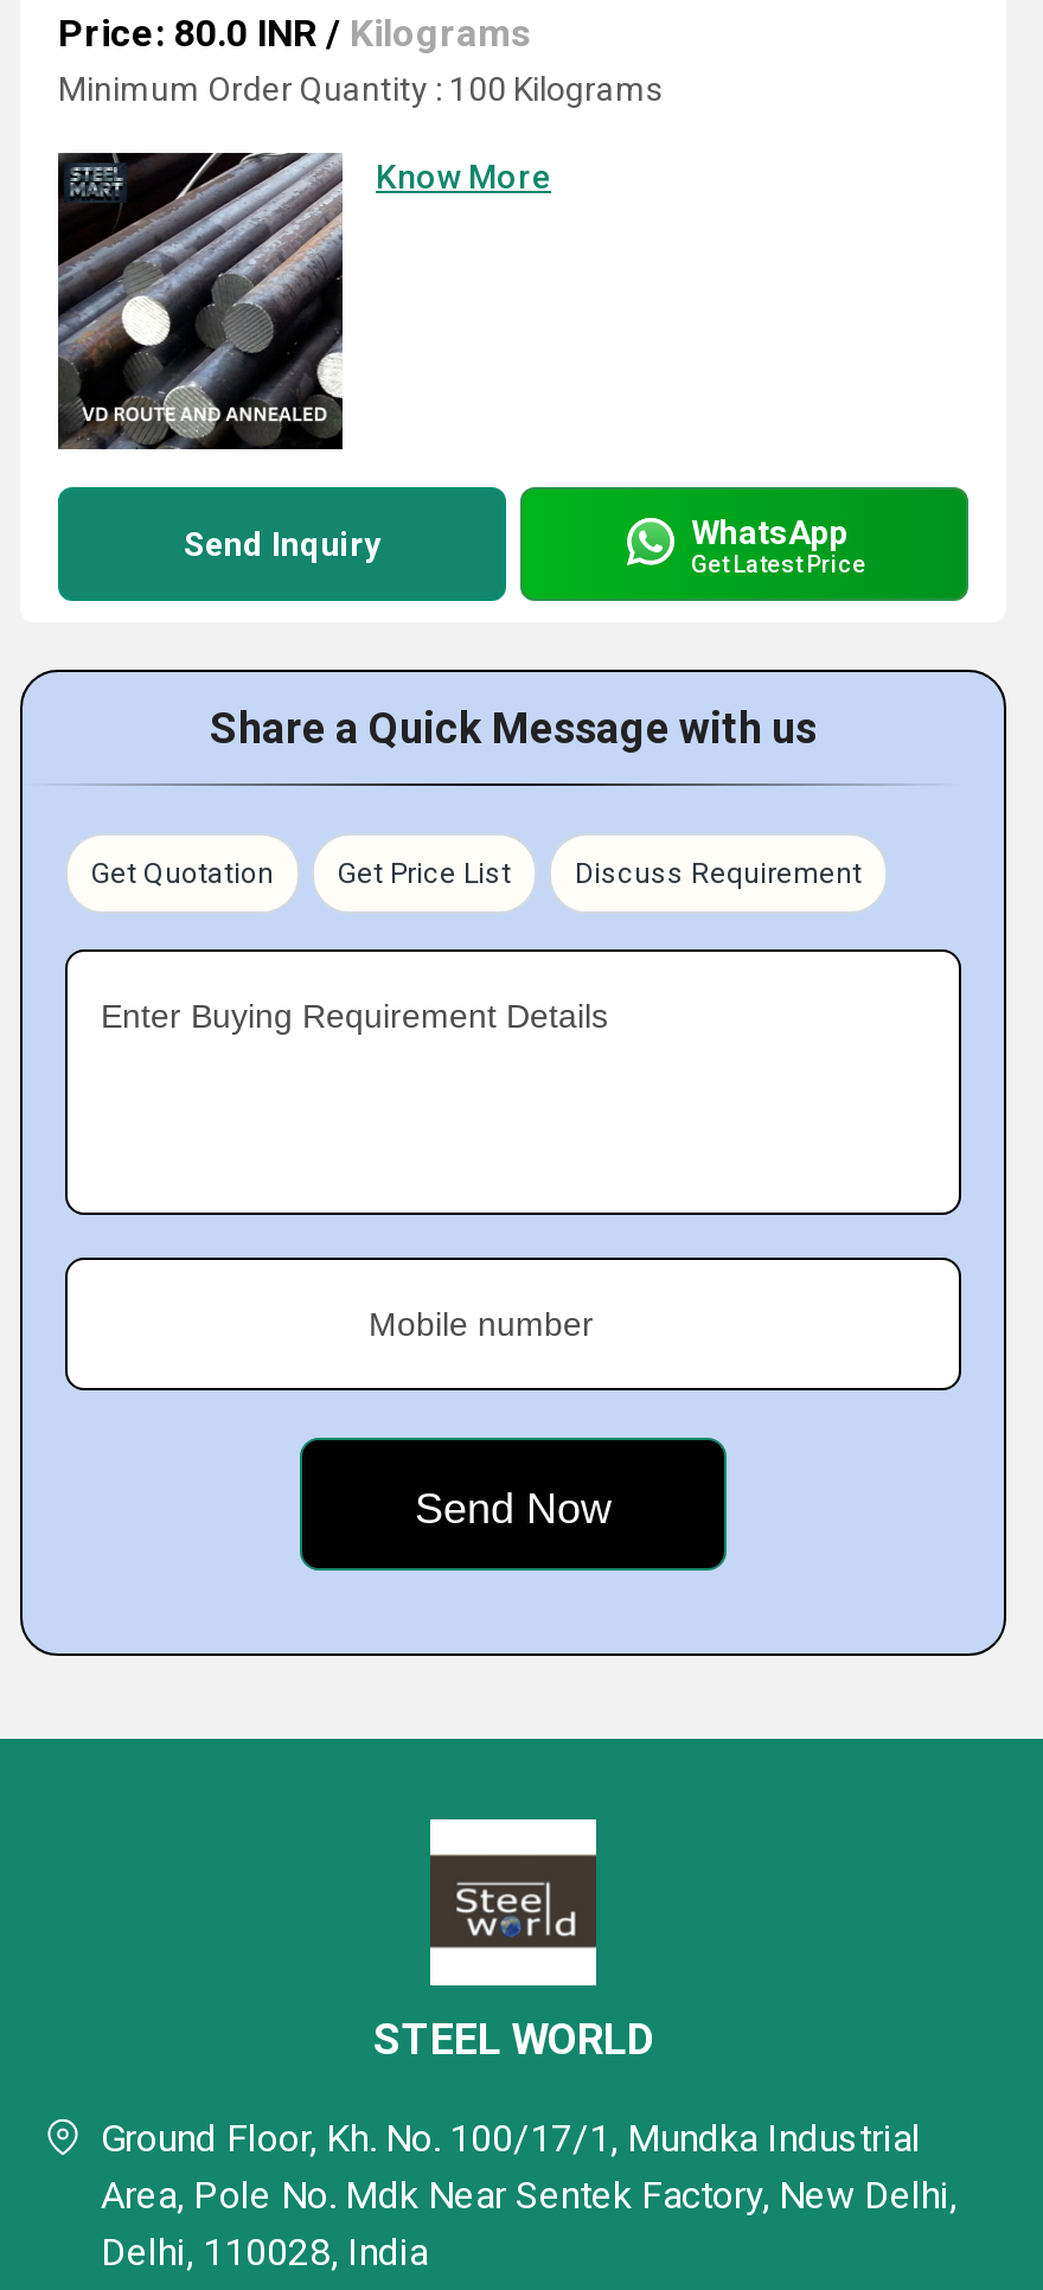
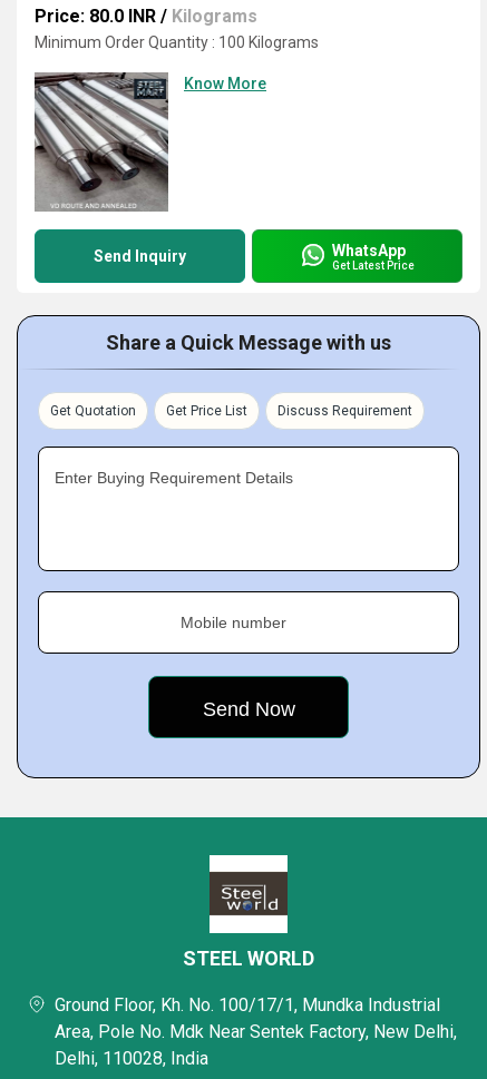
[56,151,345,449] [image] -> [33,71,169,212] [image]

